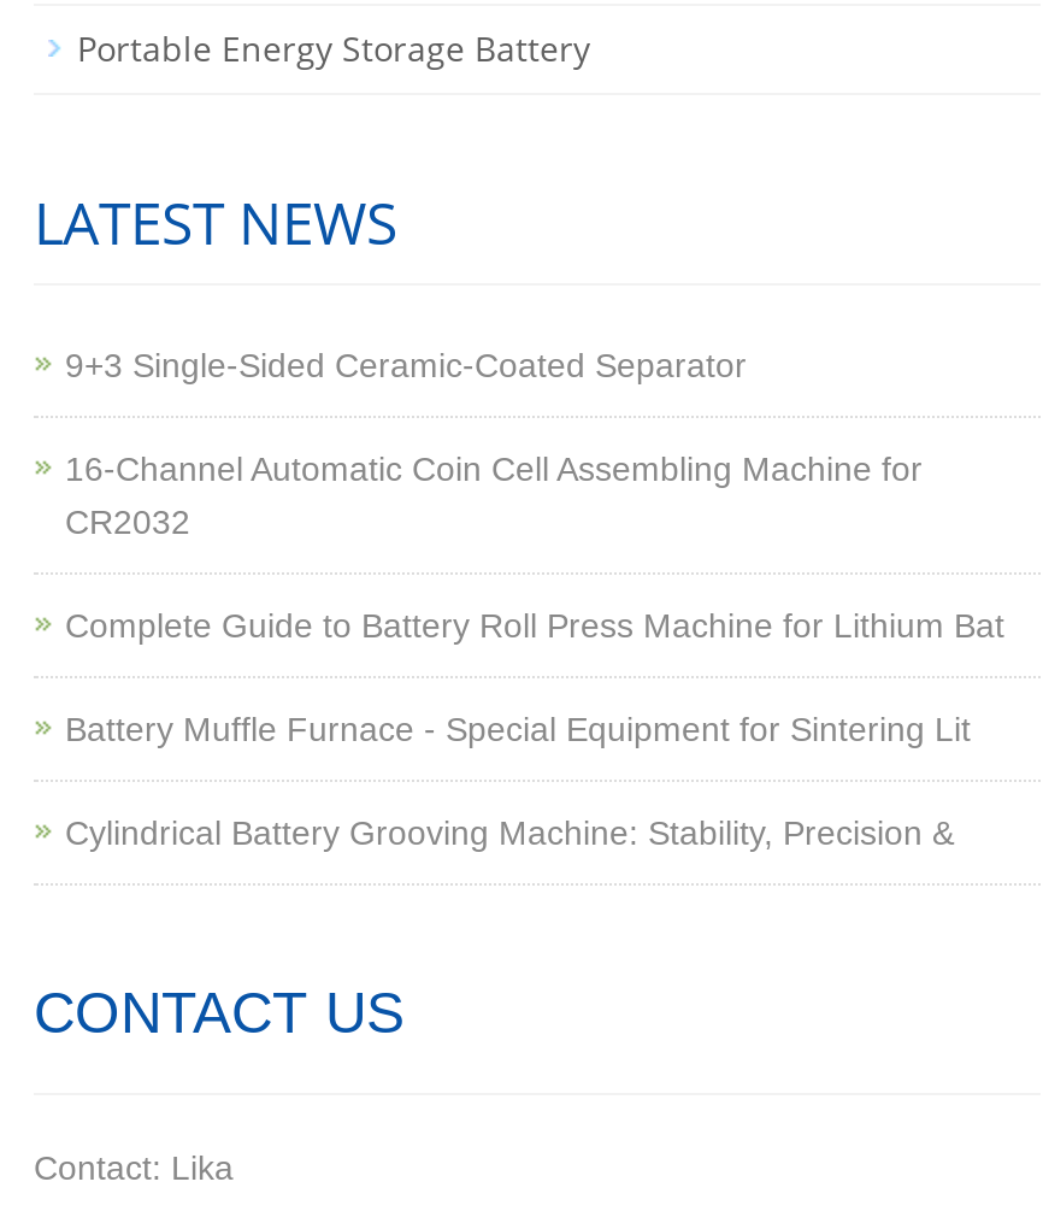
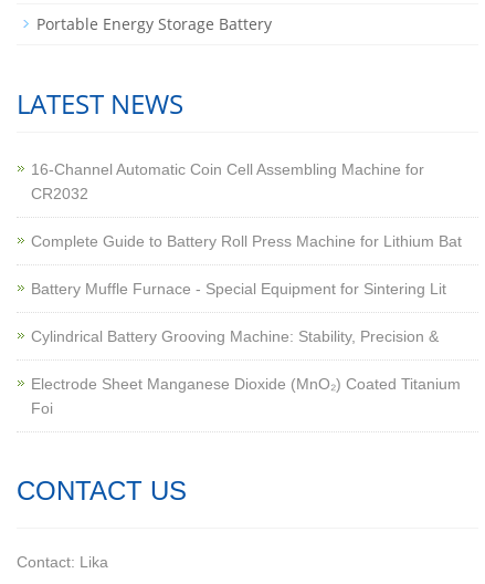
[65,346,747,384] 9+3 Single-Sided Ceramic-Coated Separator -> none
moved [65,449,1004,852] -> [31,160,462,345]: 16-Channel Automatic Coin Cell Assembling Machine for | CR2032 | Complete Guide to Battery Roll Press Machine for Lithium Bat | Battery Muffle Furnace - Special Equipment for Sintering Lit | Cylindrical Battery Grooving Machine: Stability, Precision &
none -> [31,375,461,417] Electrode Sheet Manganese Dioxide (MnO₂) Coated Titanium | Foi

